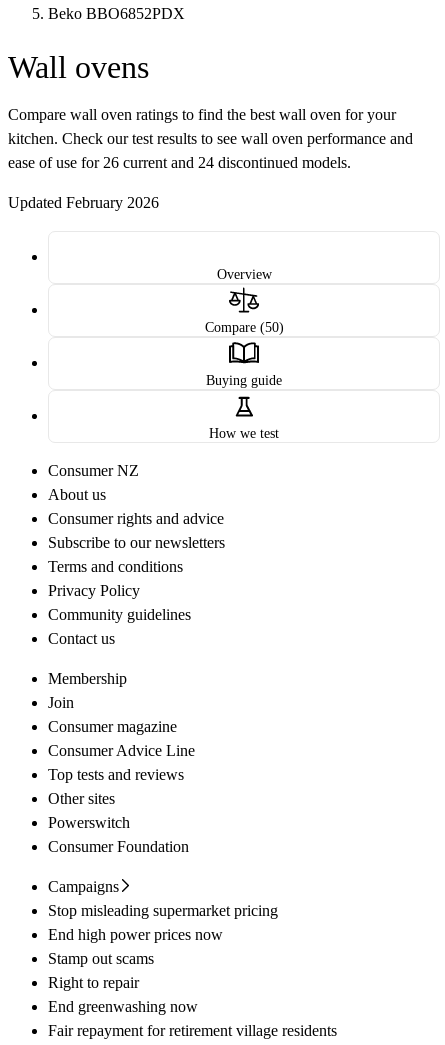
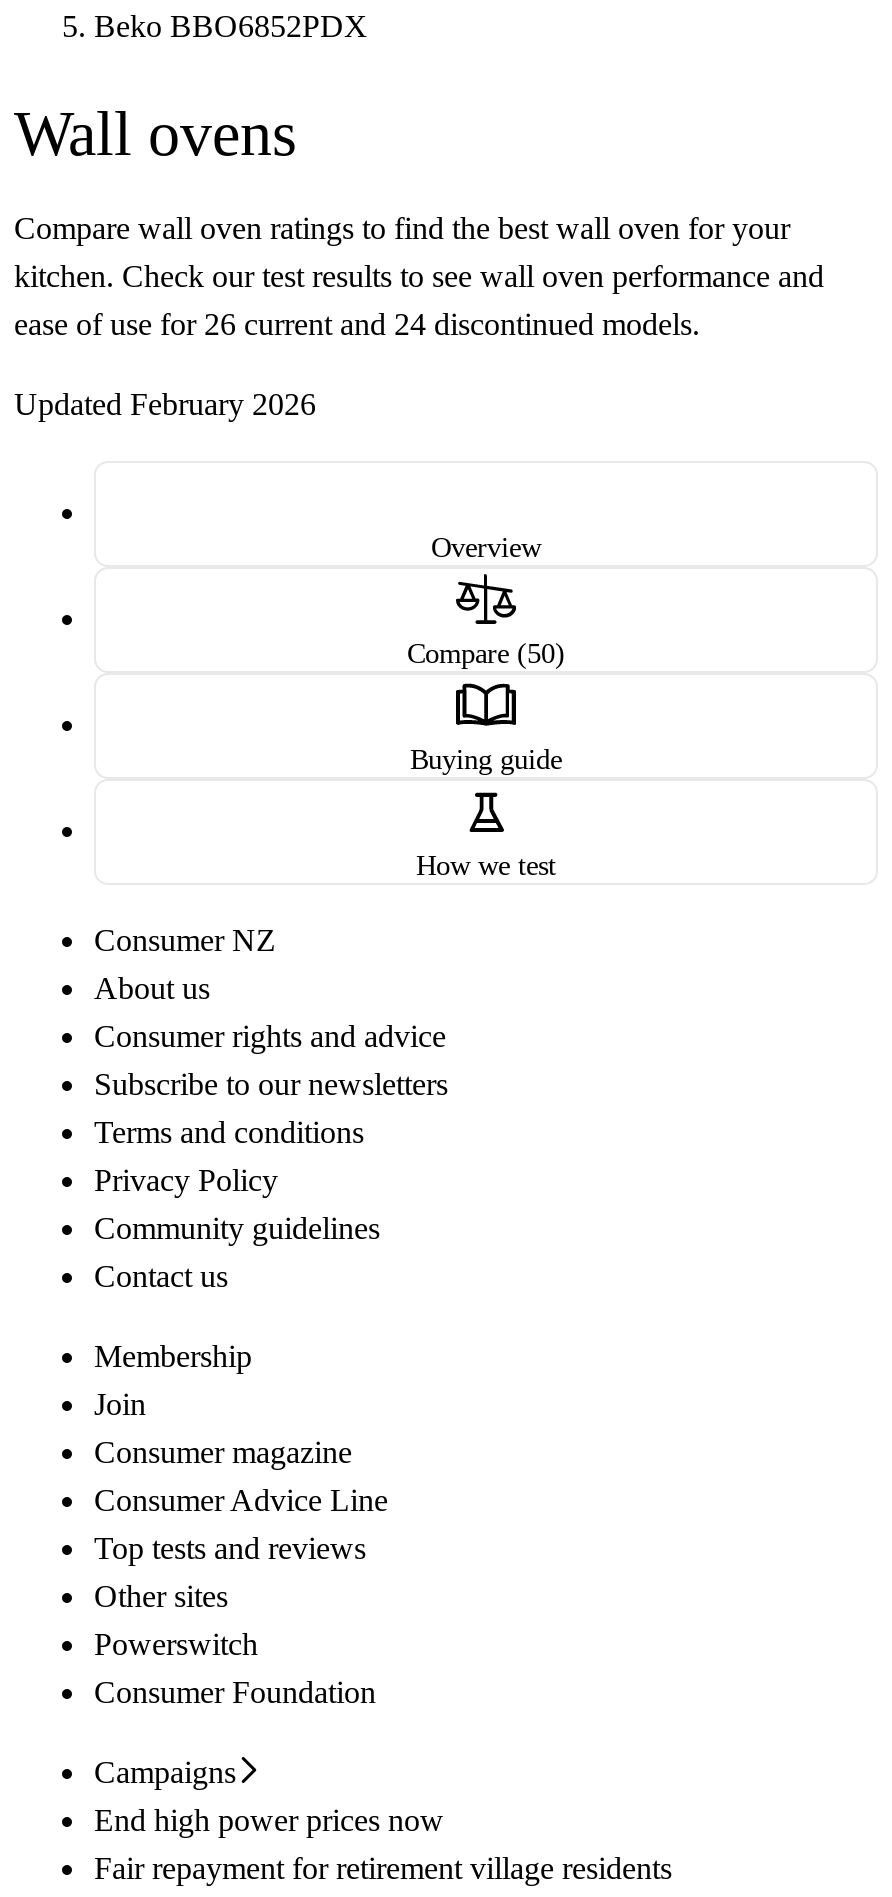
[48,902,278,919] Stop misleading supermarket pricing -> none
[48,950,198,1015] Stamp out scams | Right to repair | End greenwashing now -> none

